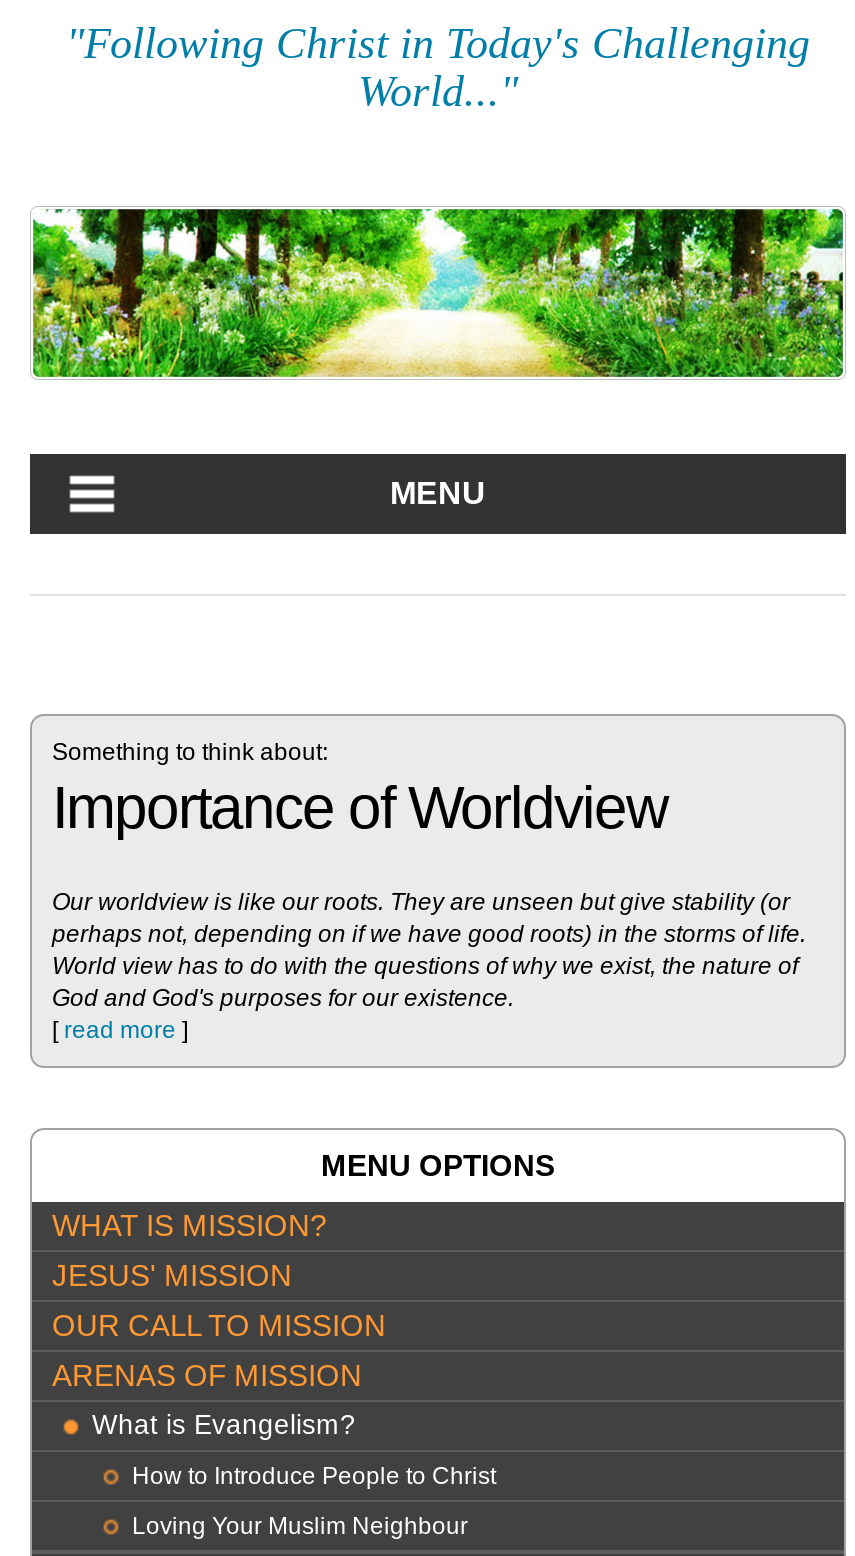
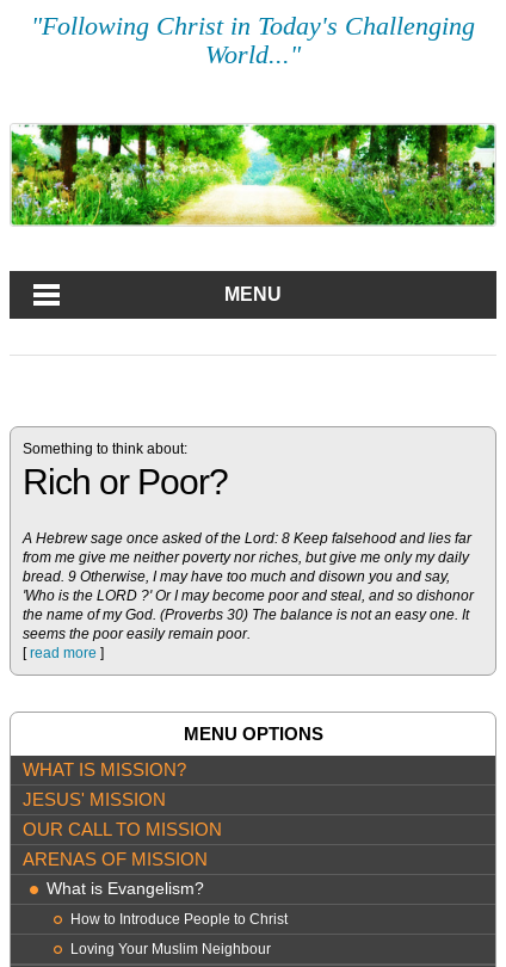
[52,775,668,841] Importance of Worldview -> [23,462,228,502] Rich or Poor?
[52,889,806,1013] Our worldview is like our roots. They are unseen but give stability (or | perhaps not, depending on if we have good roots) in the storms of life. | World view has to do with the questions of why we exist, the nature of | God and God's purposes for our existence. -> [23,530,474,643] A Hebrew sage once asked of the Lord: 8 Keep falsehood and lies far | from me give me neither poverty nor riches, but give me only my daily | bread. 9 Otherwise, I may have too much and disown you and say, | 'Who is the LORD ?' Or I may become poor and steal, and so dishonor | the name of my God. (Proverbs 30) The balance is not an easy one. It | seems the poor easily remain poor.

